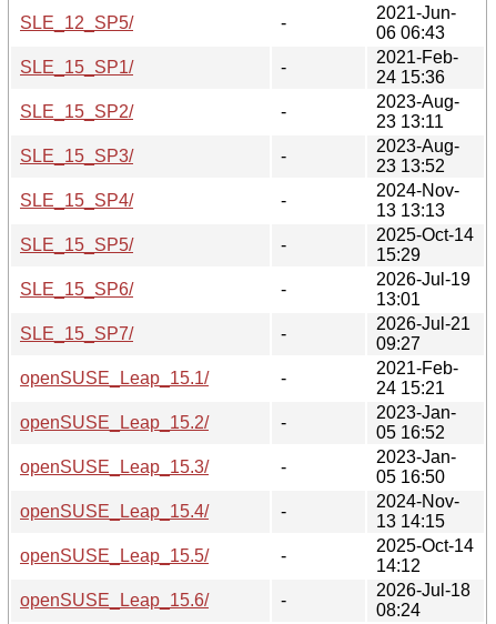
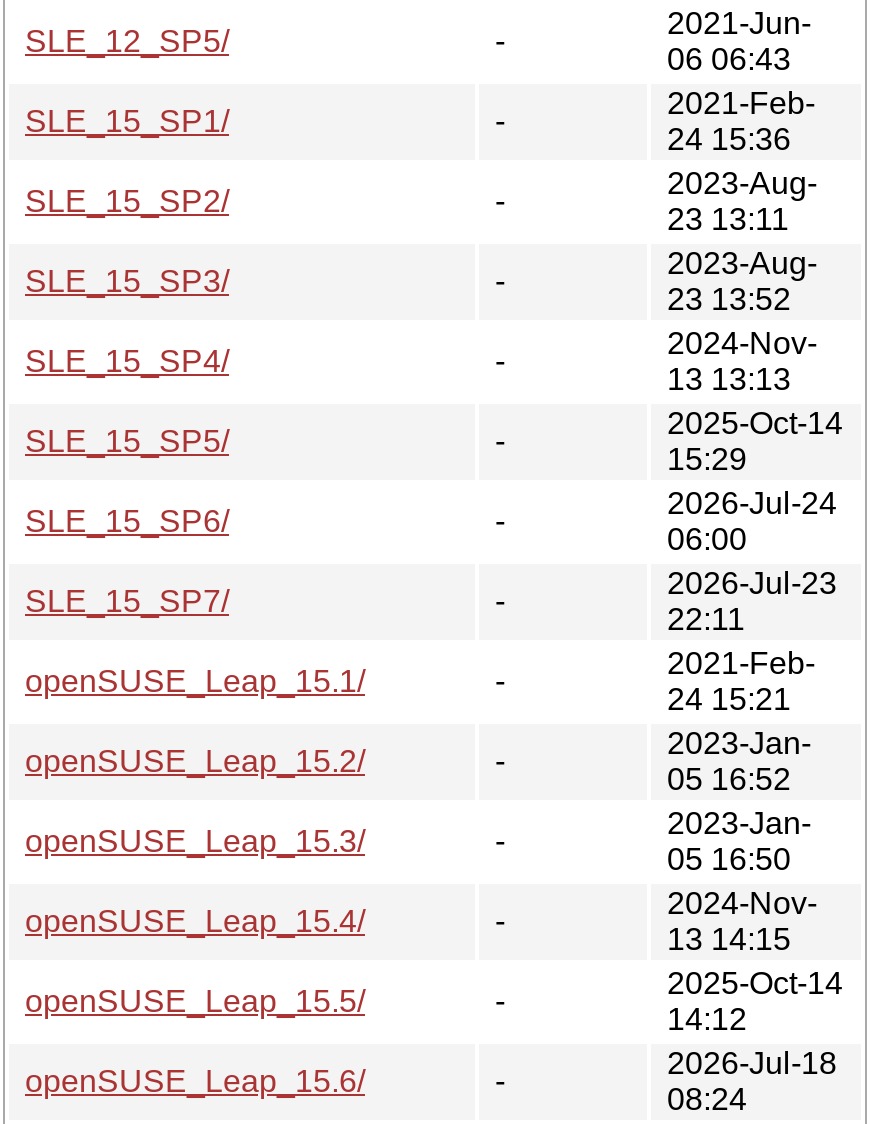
[376,270,470,309] 2026-Jul-19 | 13:01 -> [667,486,837,556] 2026-Jul-24 | 06:00
[376,314,470,353] 2026-Jul-21 | 09:27 -> [667,566,837,636] 2026-Jul-23 | 22:11

